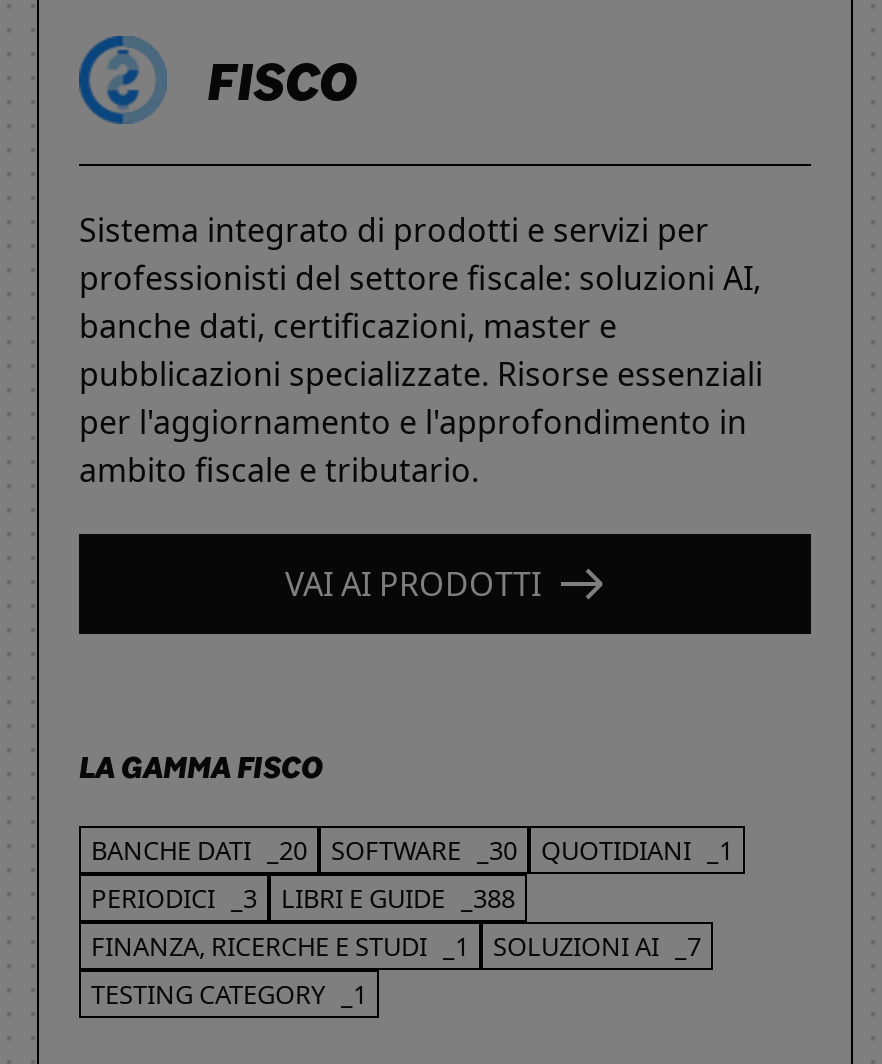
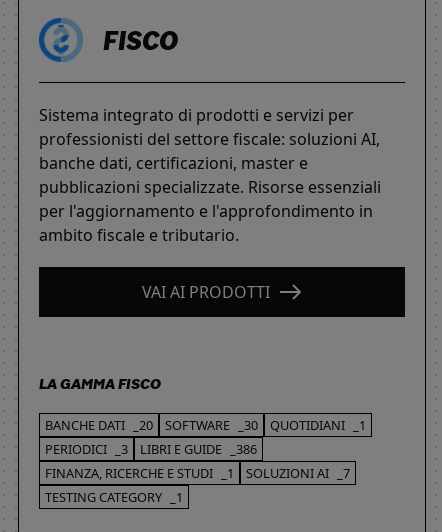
[91,879,515,915] PERIODICI _3 LIBRI E GUIDE _388 -> [45,439,257,457] PERIODICI _3 LIBRI E GUIDE _386

